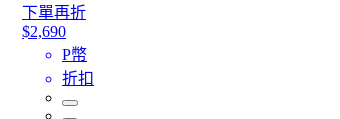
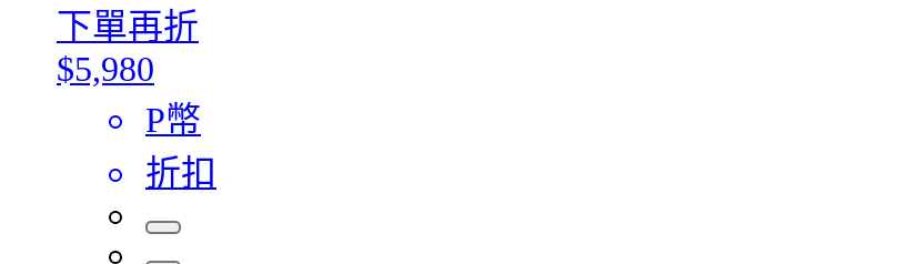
[22,23,66,40] $2,690 -> [57,51,154,88] $5,980

